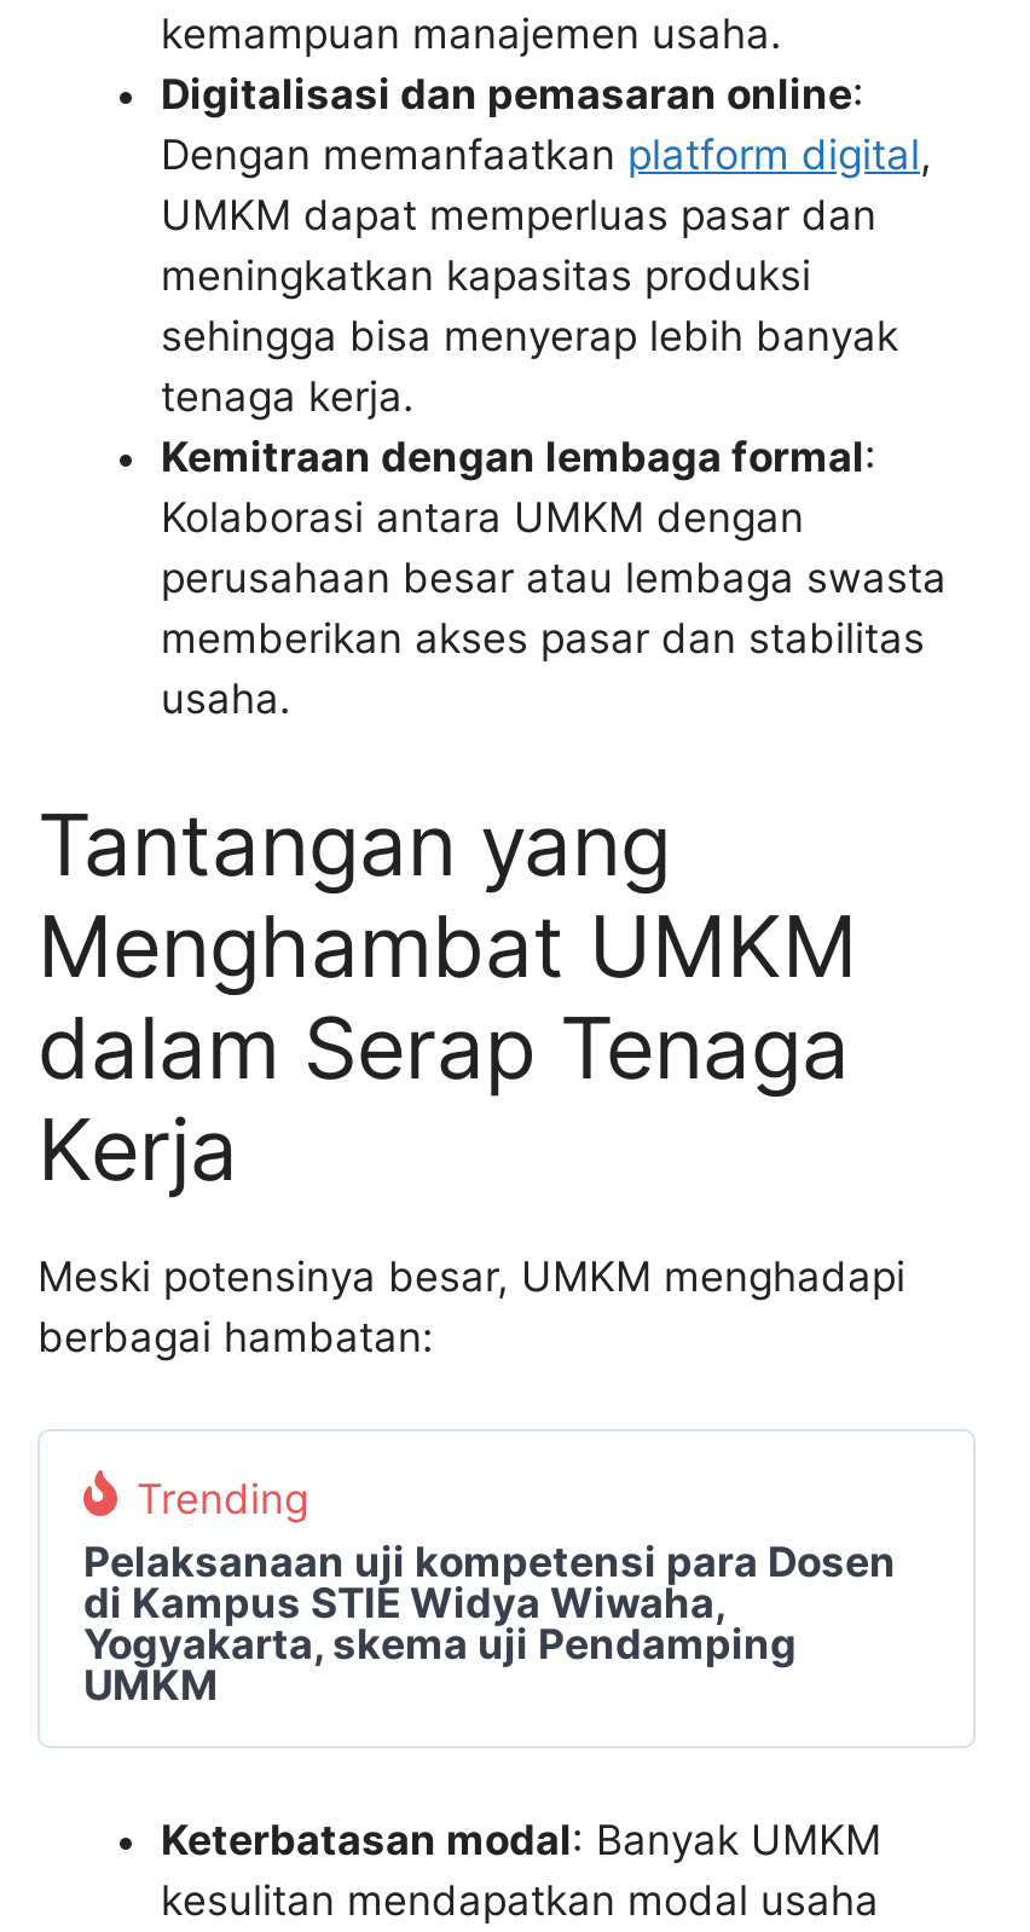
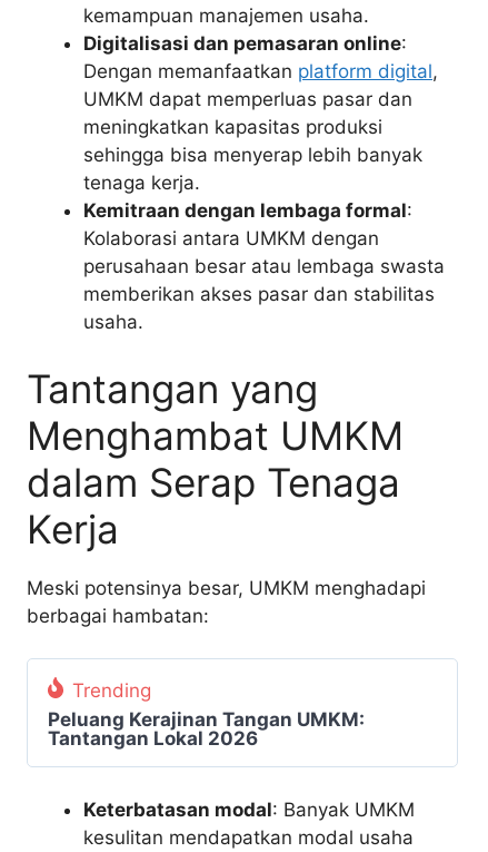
[83,1538,896,1710] Pelaksanaan uji kompetensi para Dosen | di Kampus STIE Widya Wiwaha, | Yogyakarta, skema uji Pendamping | UMKM -> [48,708,365,750] Peluang Kerajinan Tangan UMKM: | Tantangan Lokal 2026

